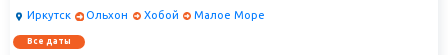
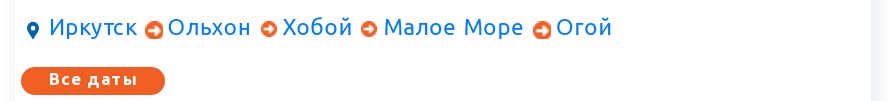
none -> [556,15,612,39] Огой

